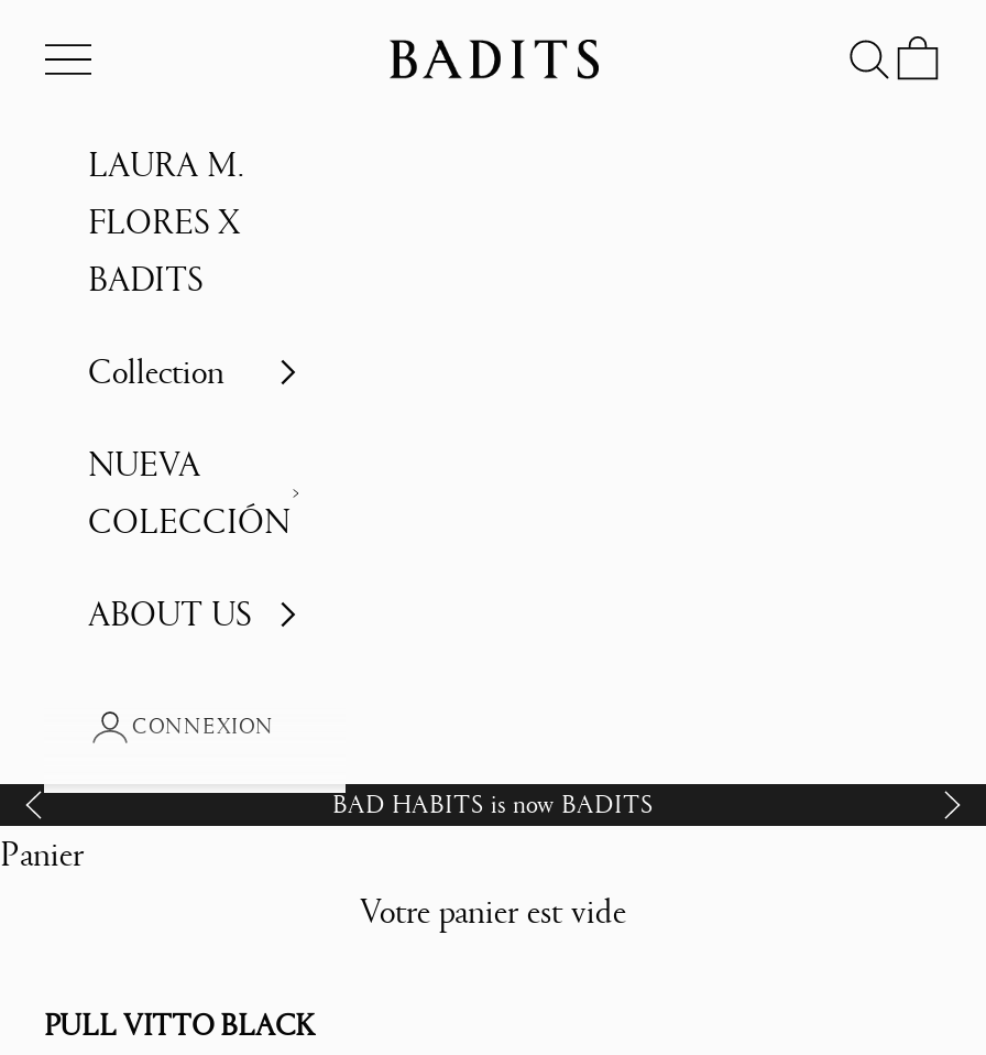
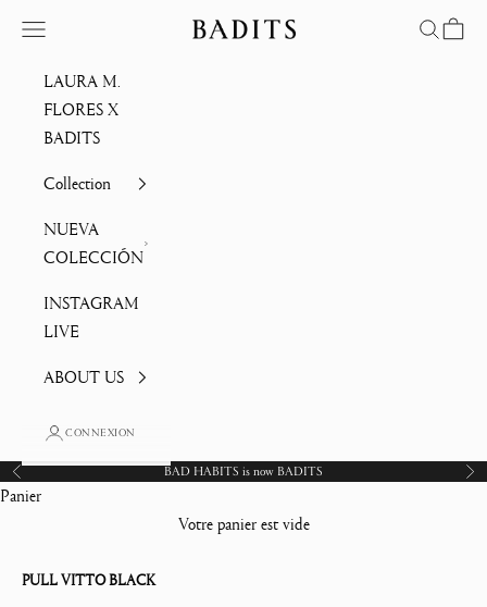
none -> [43,294,139,342] INSTAGRAM | LIVE

